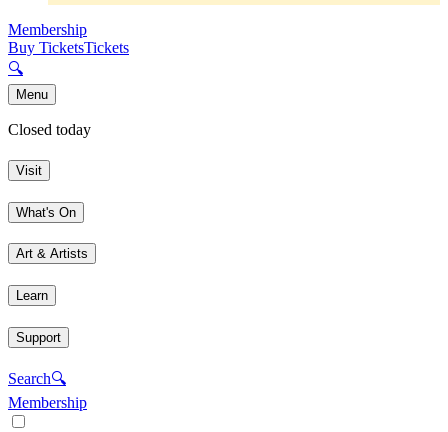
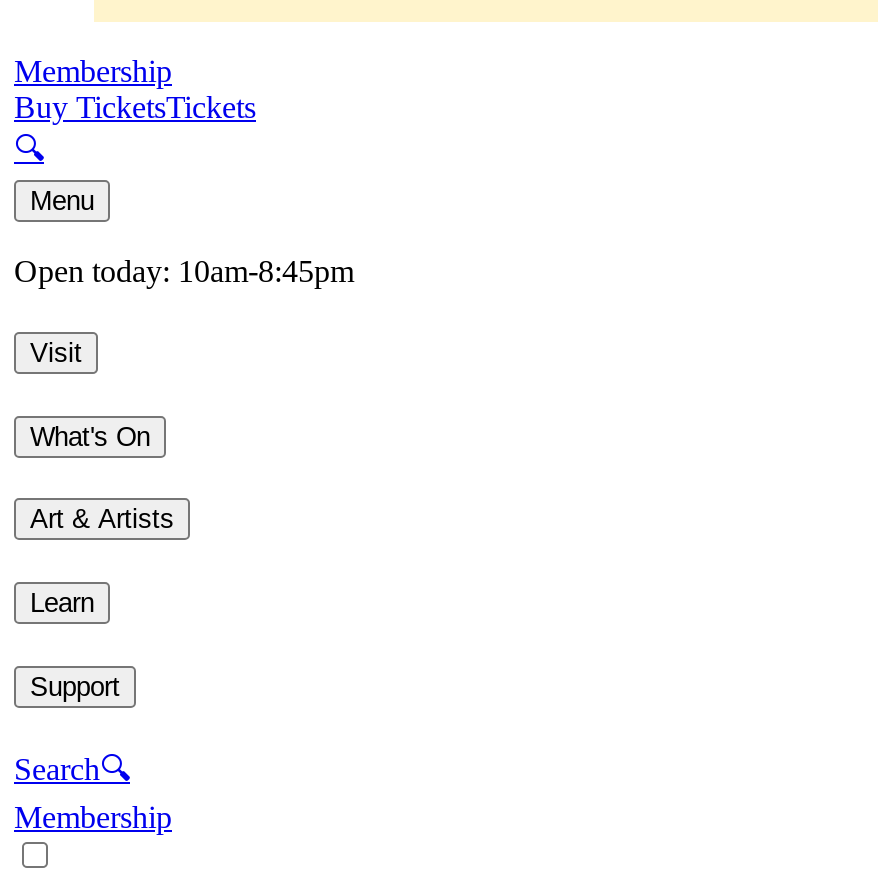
[8,121,91,138] Closed today -> [14,255,354,289] Open today: 10am-8:45pm

